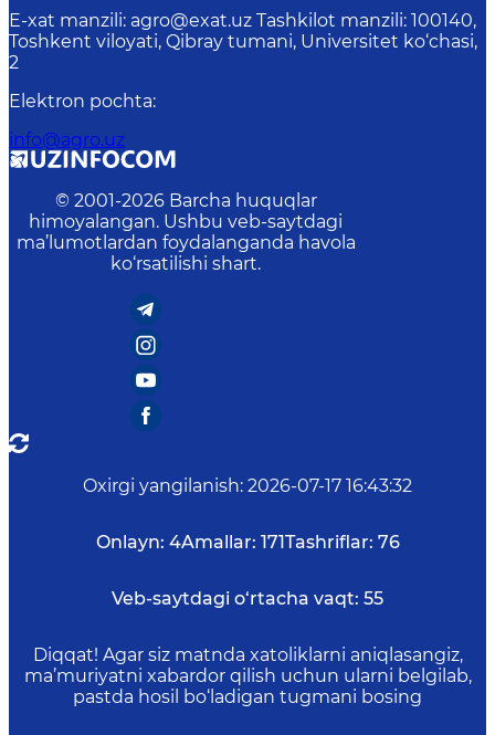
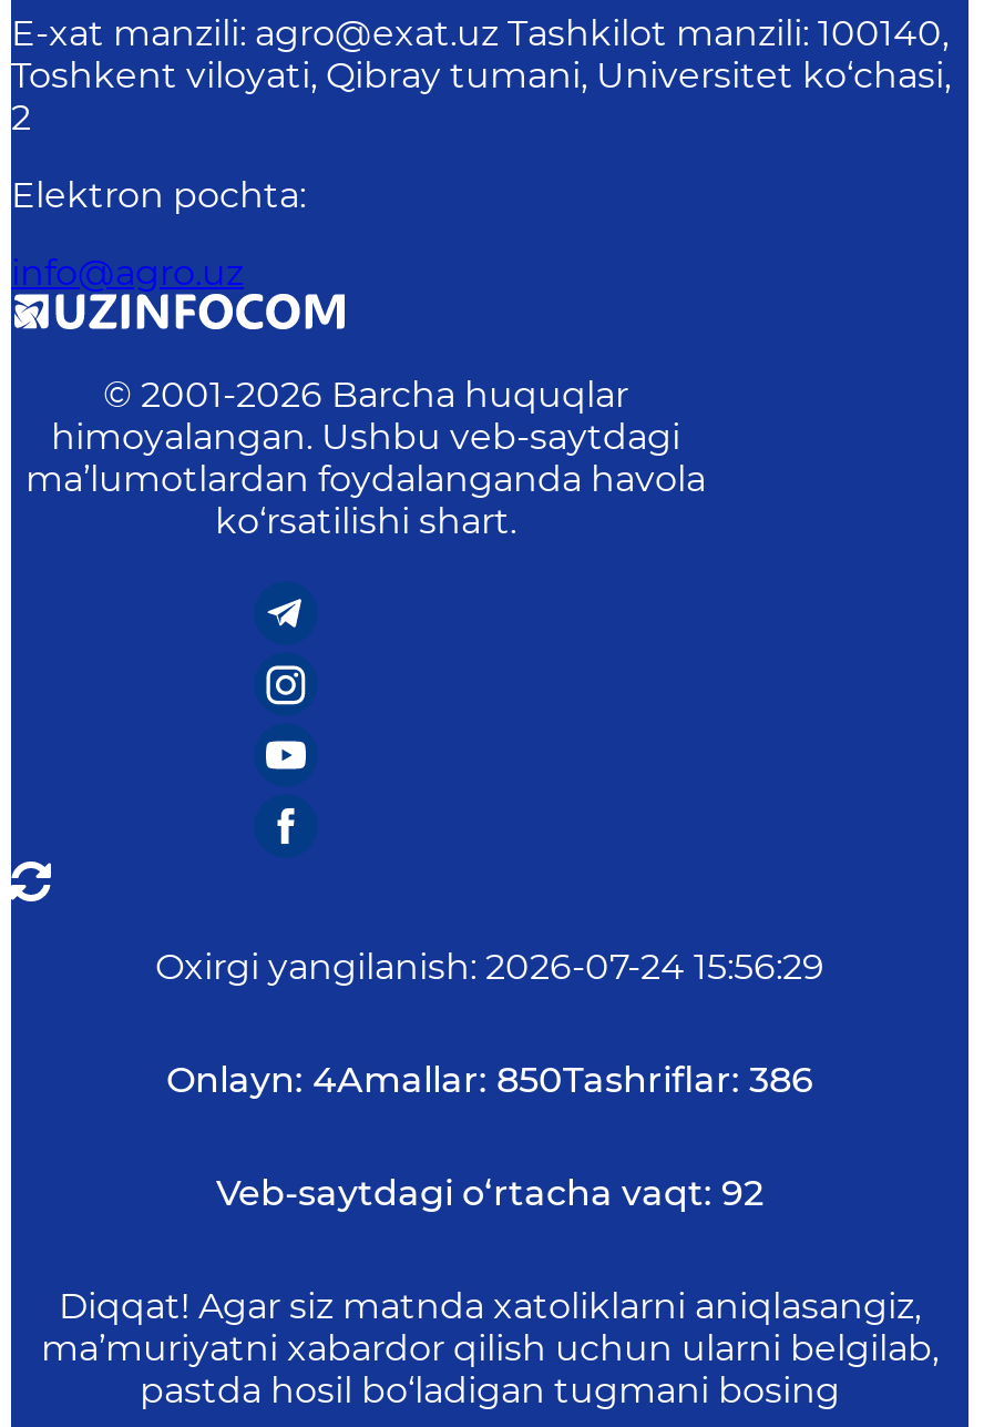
[83,475,412,496] Oxirgi yangilanish: 2026-07-17 16:43:32 -> [155,946,824,988] Oxirgi yangilanish: 2026-07-24 15:56:29
[96,532,399,553] Onlayn: 4Amallar: 171Tashriflar: 76 -> [166,1059,813,1101] Onlayn: 4Amallar: 850Tashriflar: 386
[112,588,383,609] Veb-saytdagi o‘rtacha vaqt: 55 -> [216,1172,763,1214] Veb-saytdagi o‘rtacha vaqt: 92

